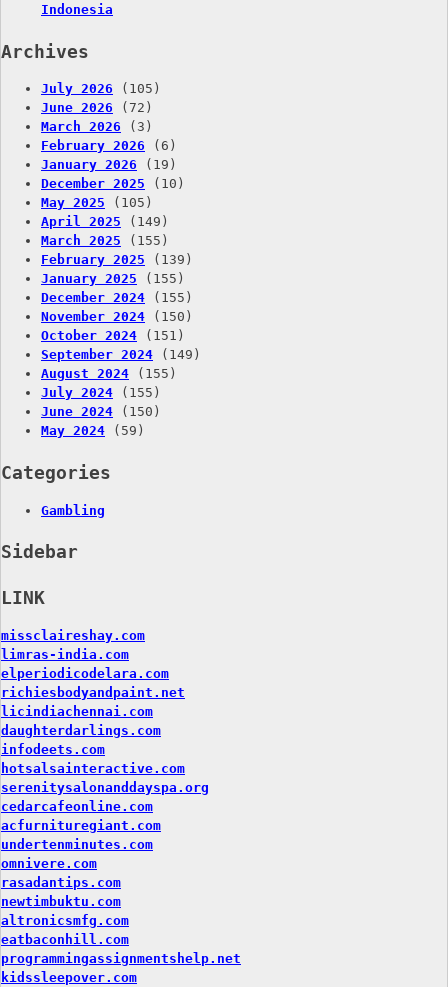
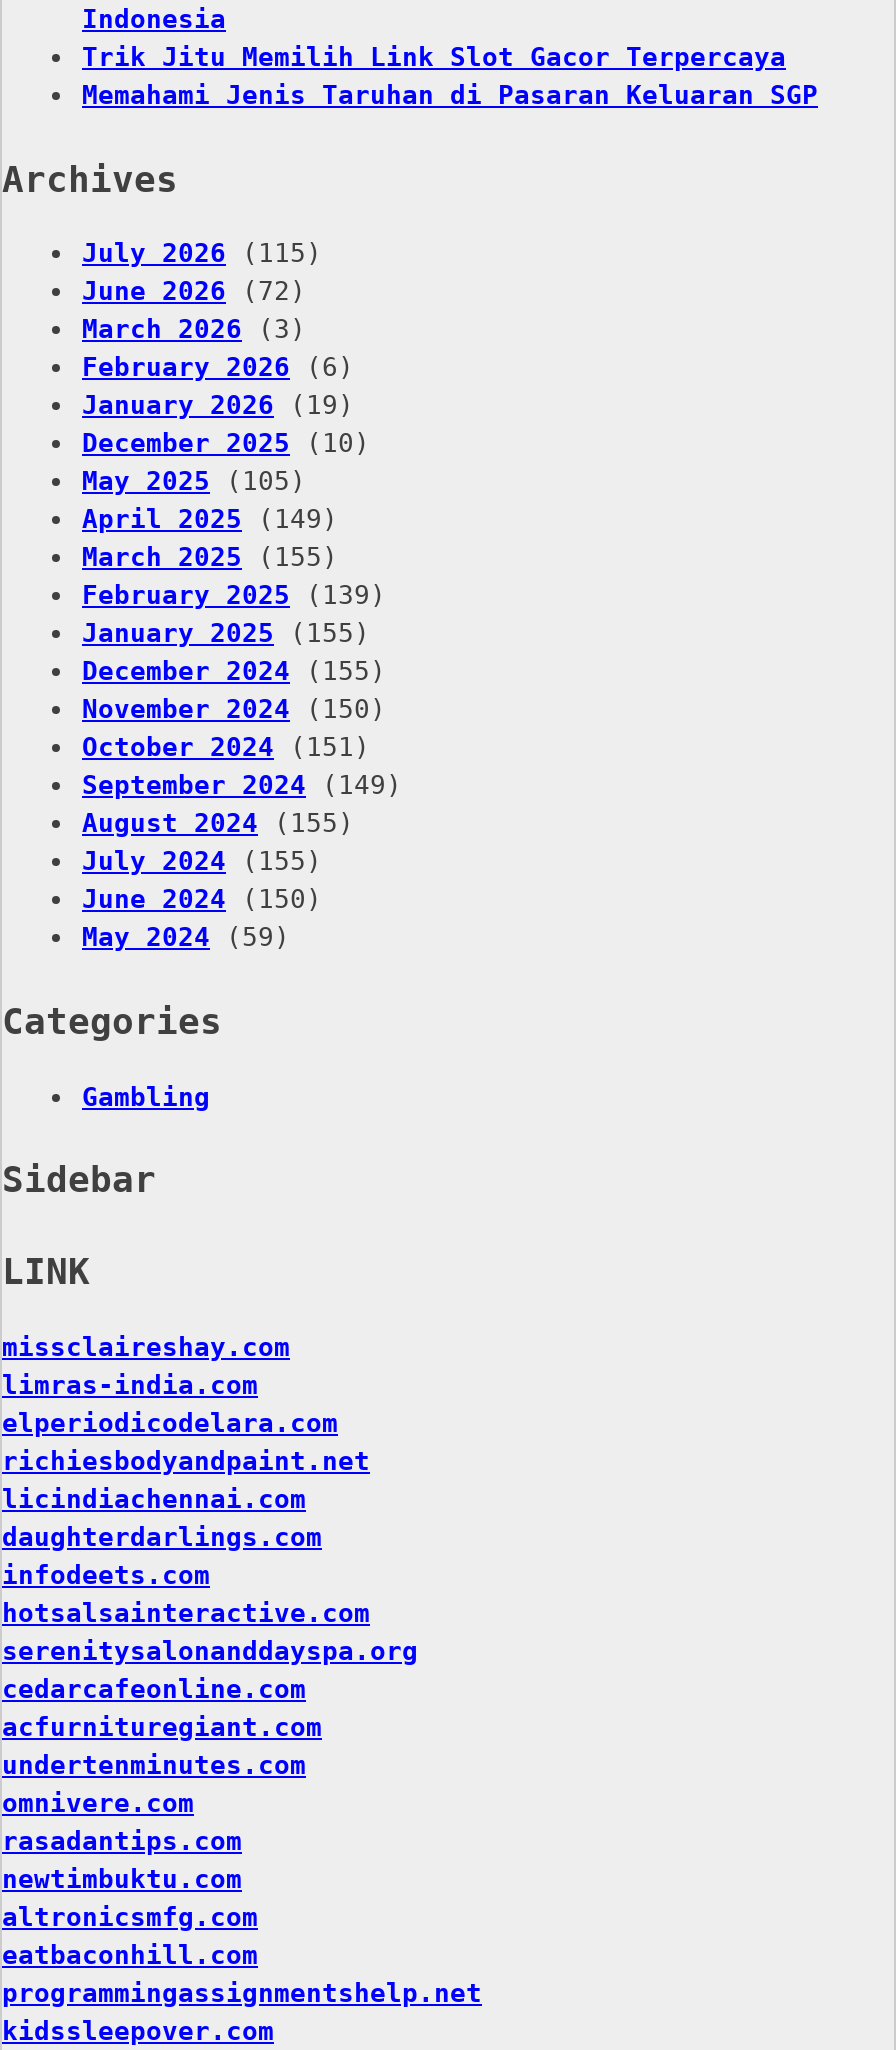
none -> [82,42,818,110] Trik Jitu Memilih Link Slot Gacor Terpercaya | Memahami Jenis Taruhan di Pasaran Keluaran SGP
[41,81,161,96] July 2026 (105) -> [82,239,322,269] July 2026 (115)

